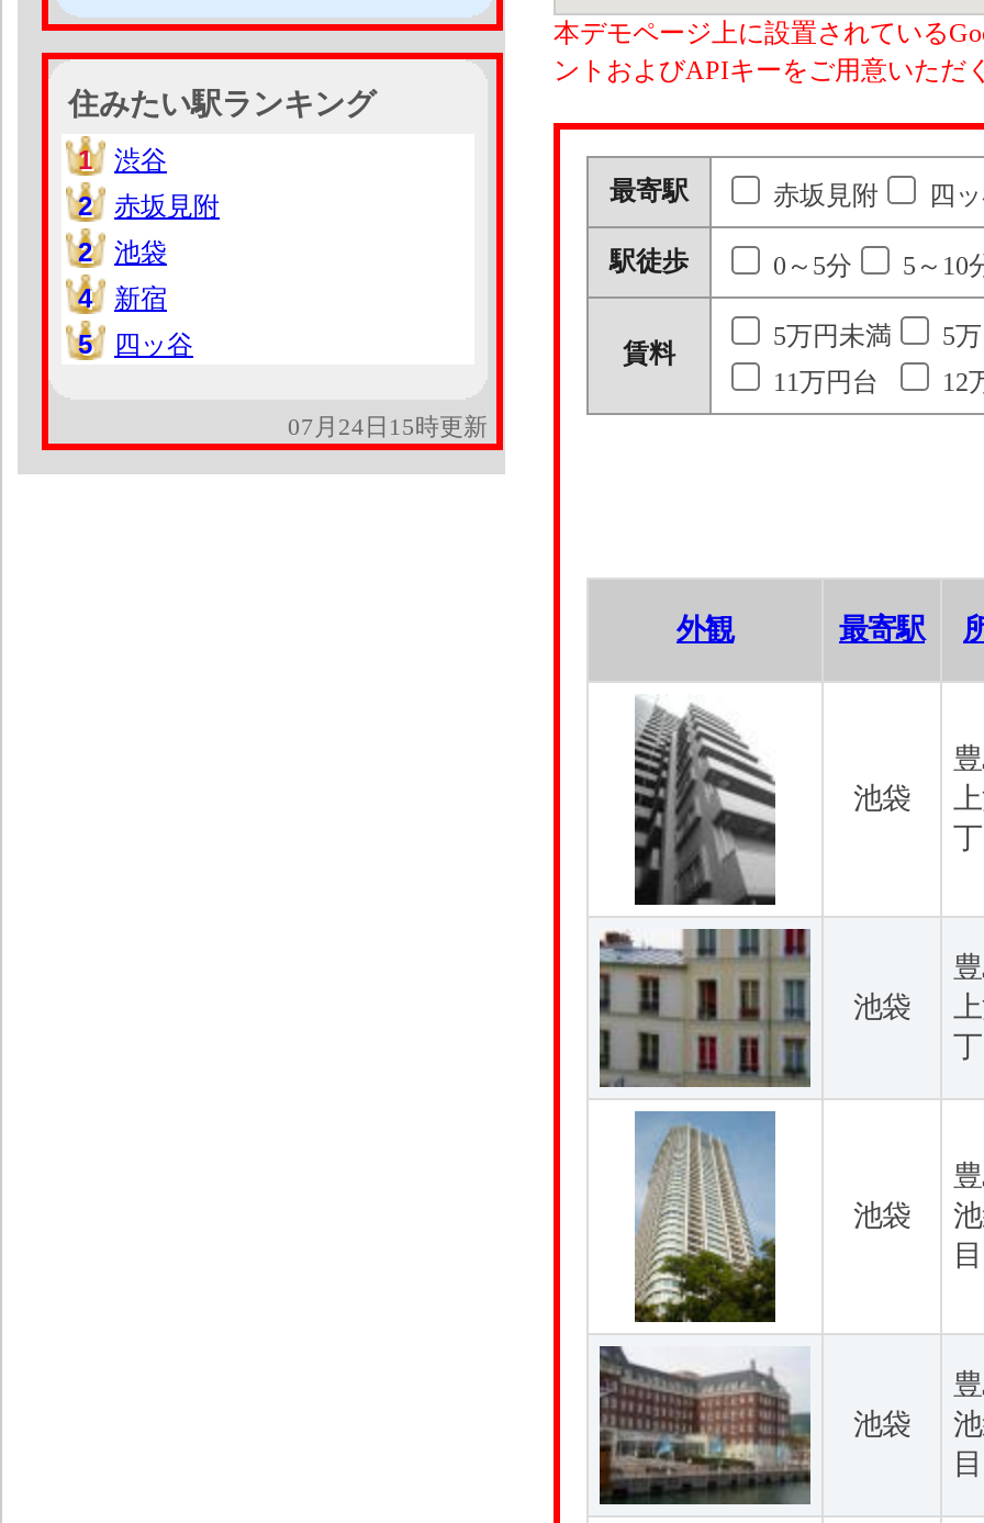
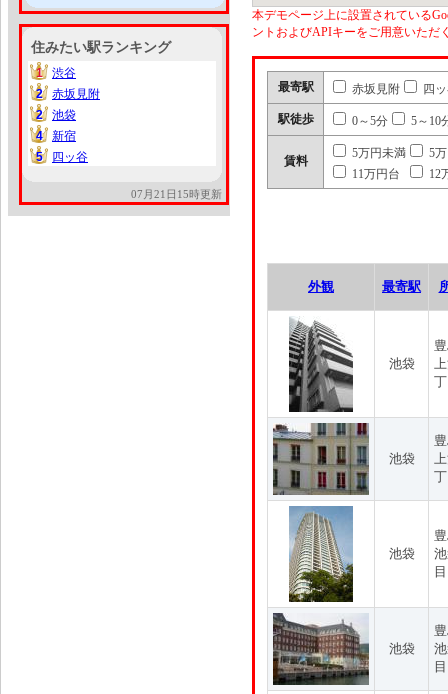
[288,413,488,439] 07月24日15時更新 -> [131,188,222,200] 07月21日15時更新

